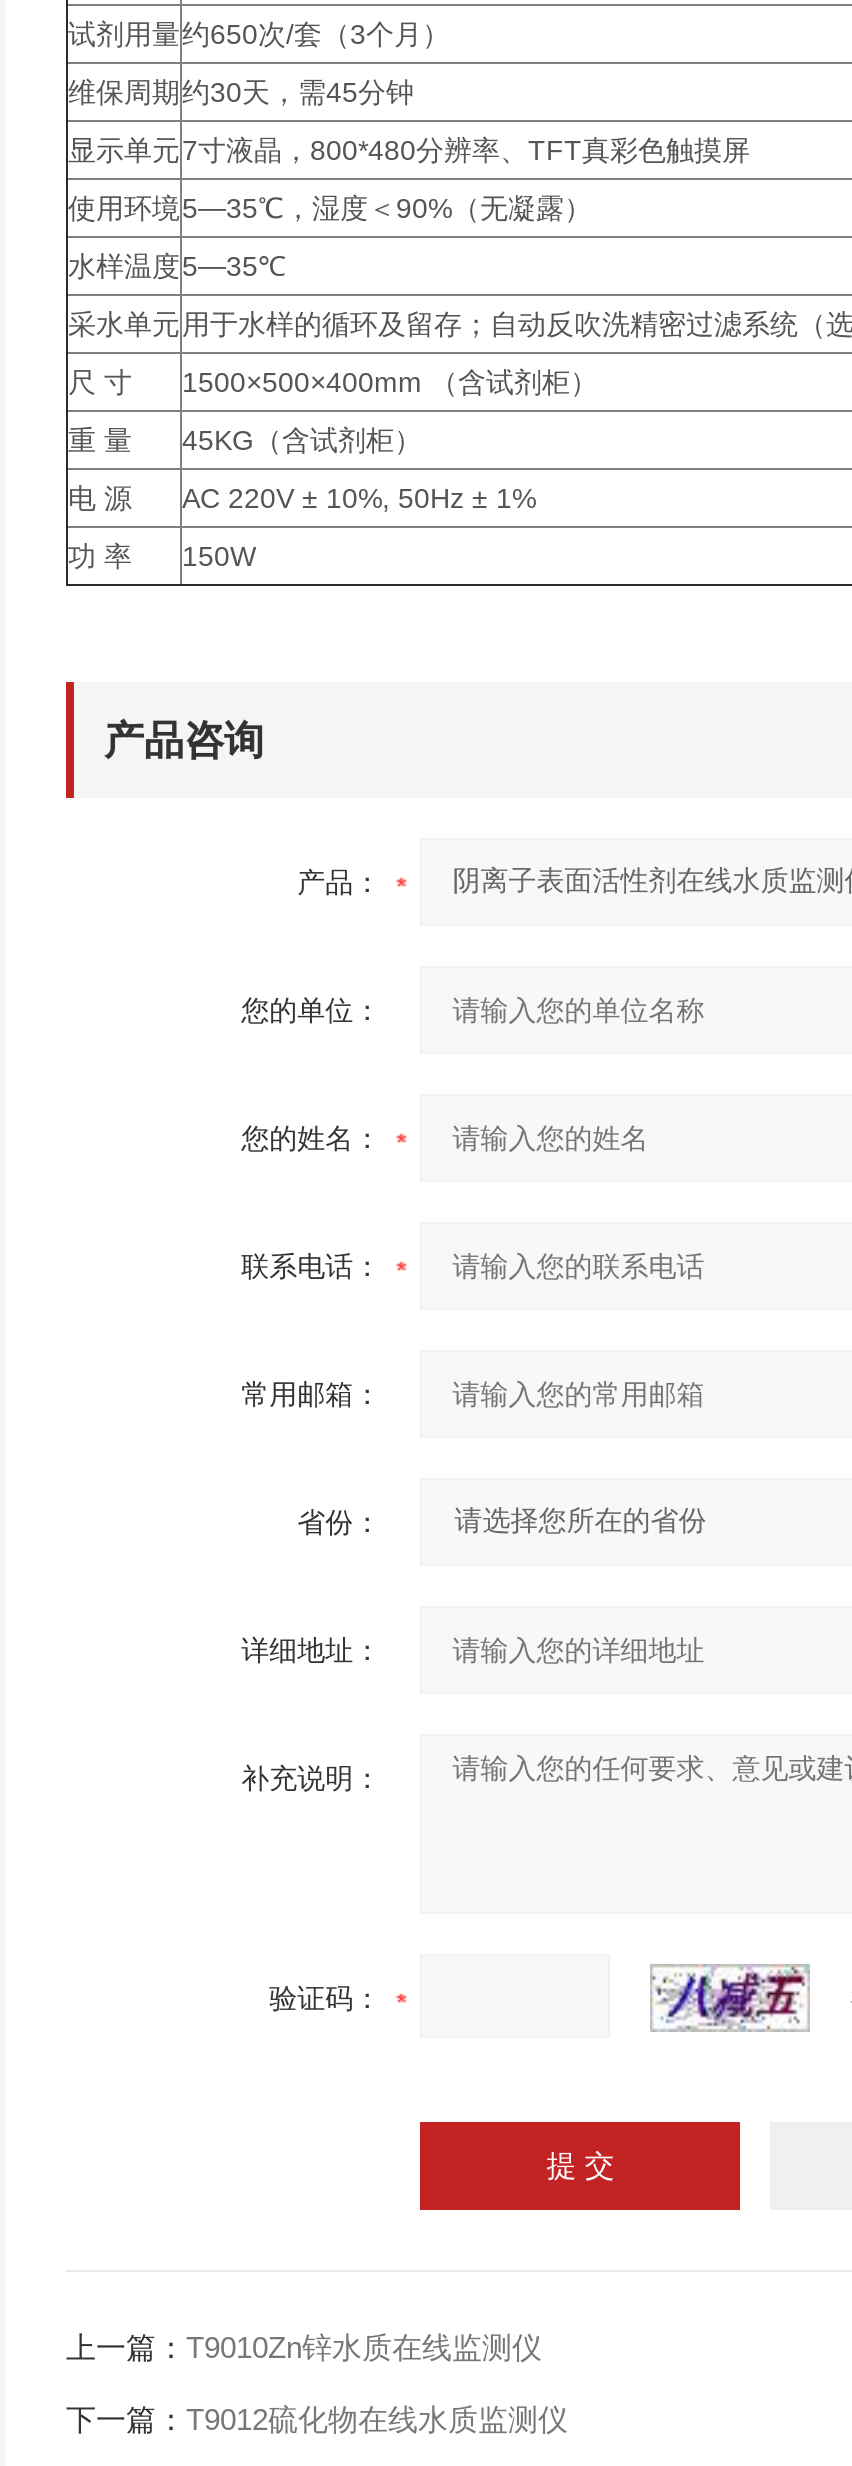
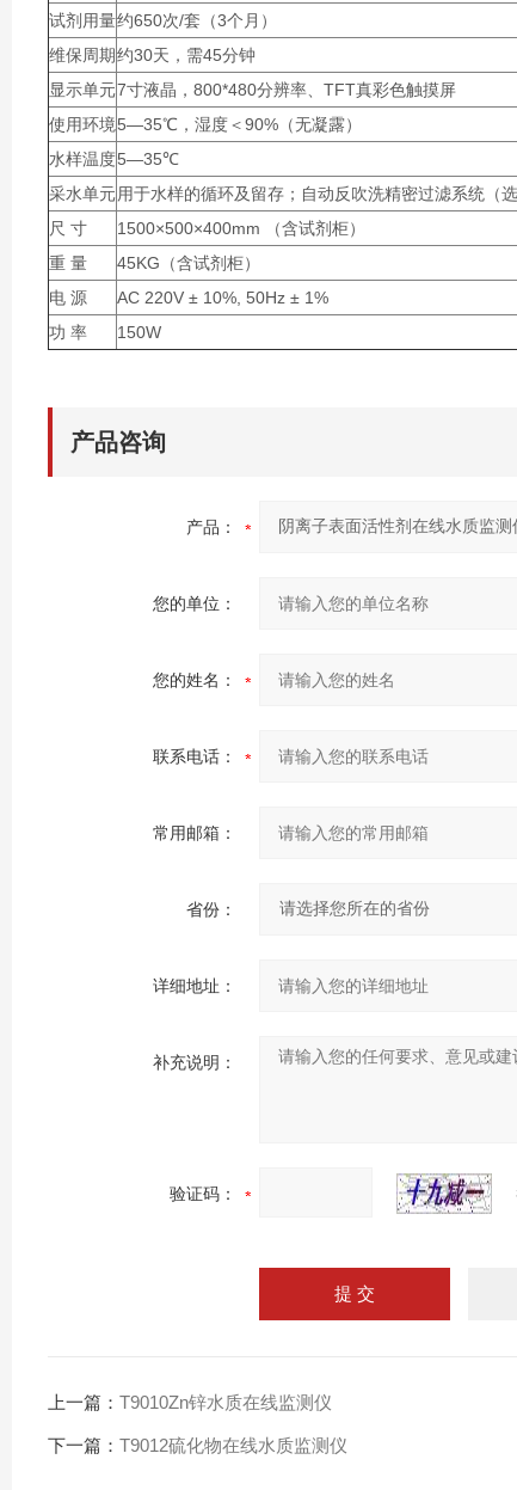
[652,1966,804,2030] [image] -> [398,1175,487,1213] [image]

